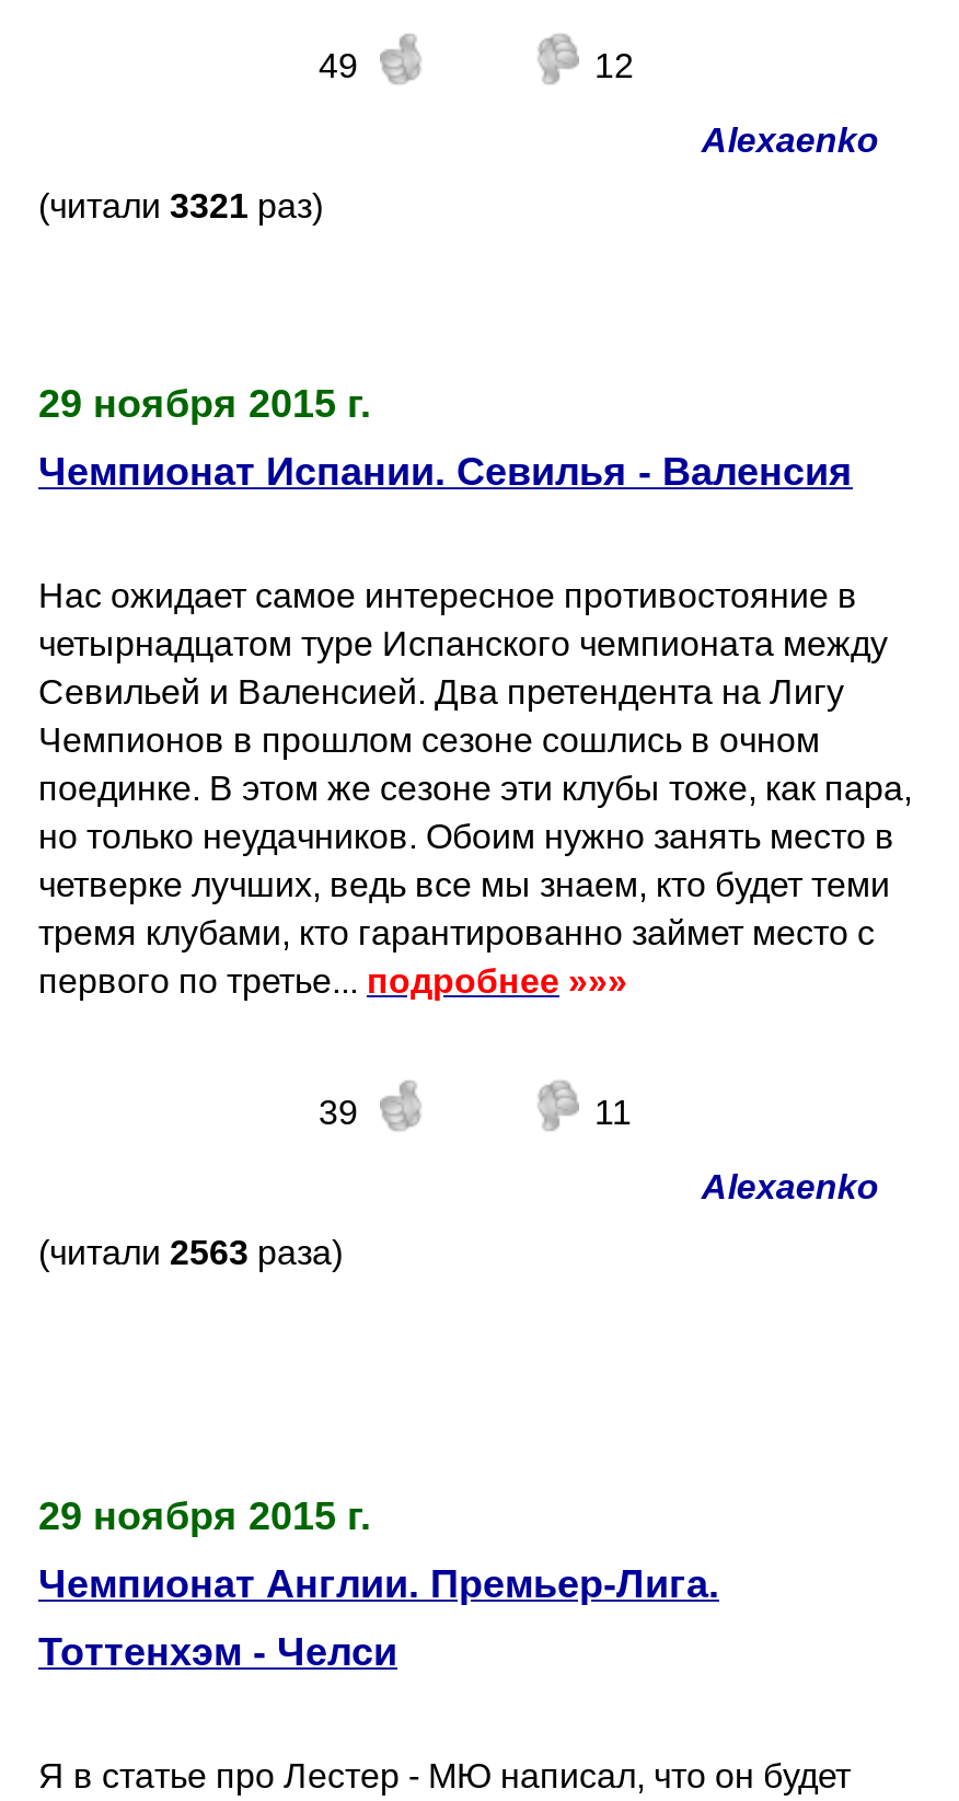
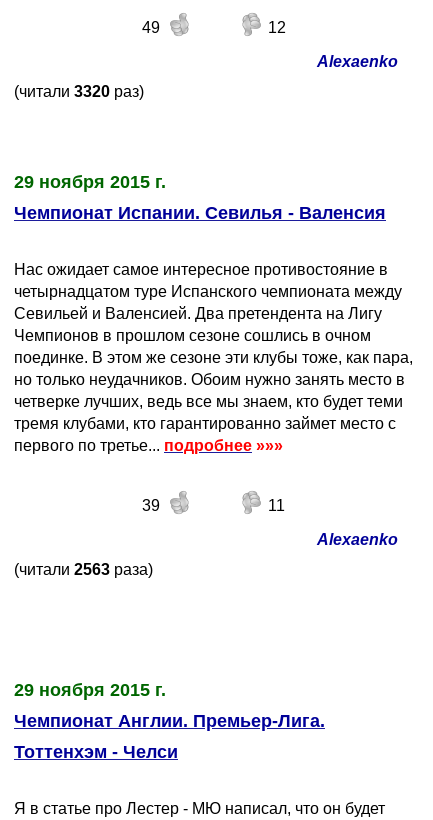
[38,187,323,224] (читали 3321 раз) -> [14,83,144,100] (читали 3320 раз)

